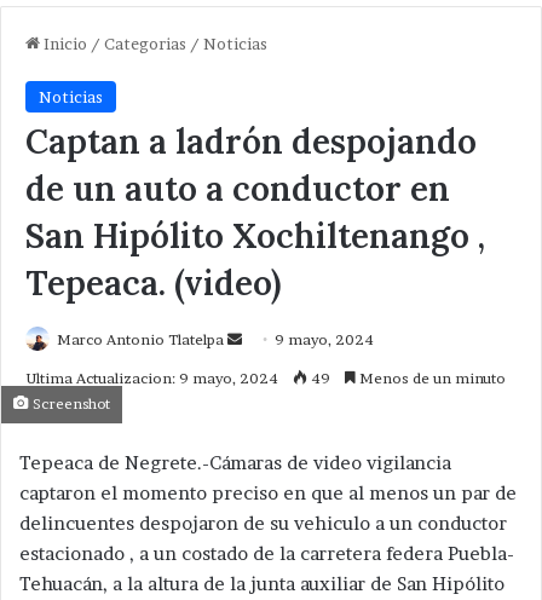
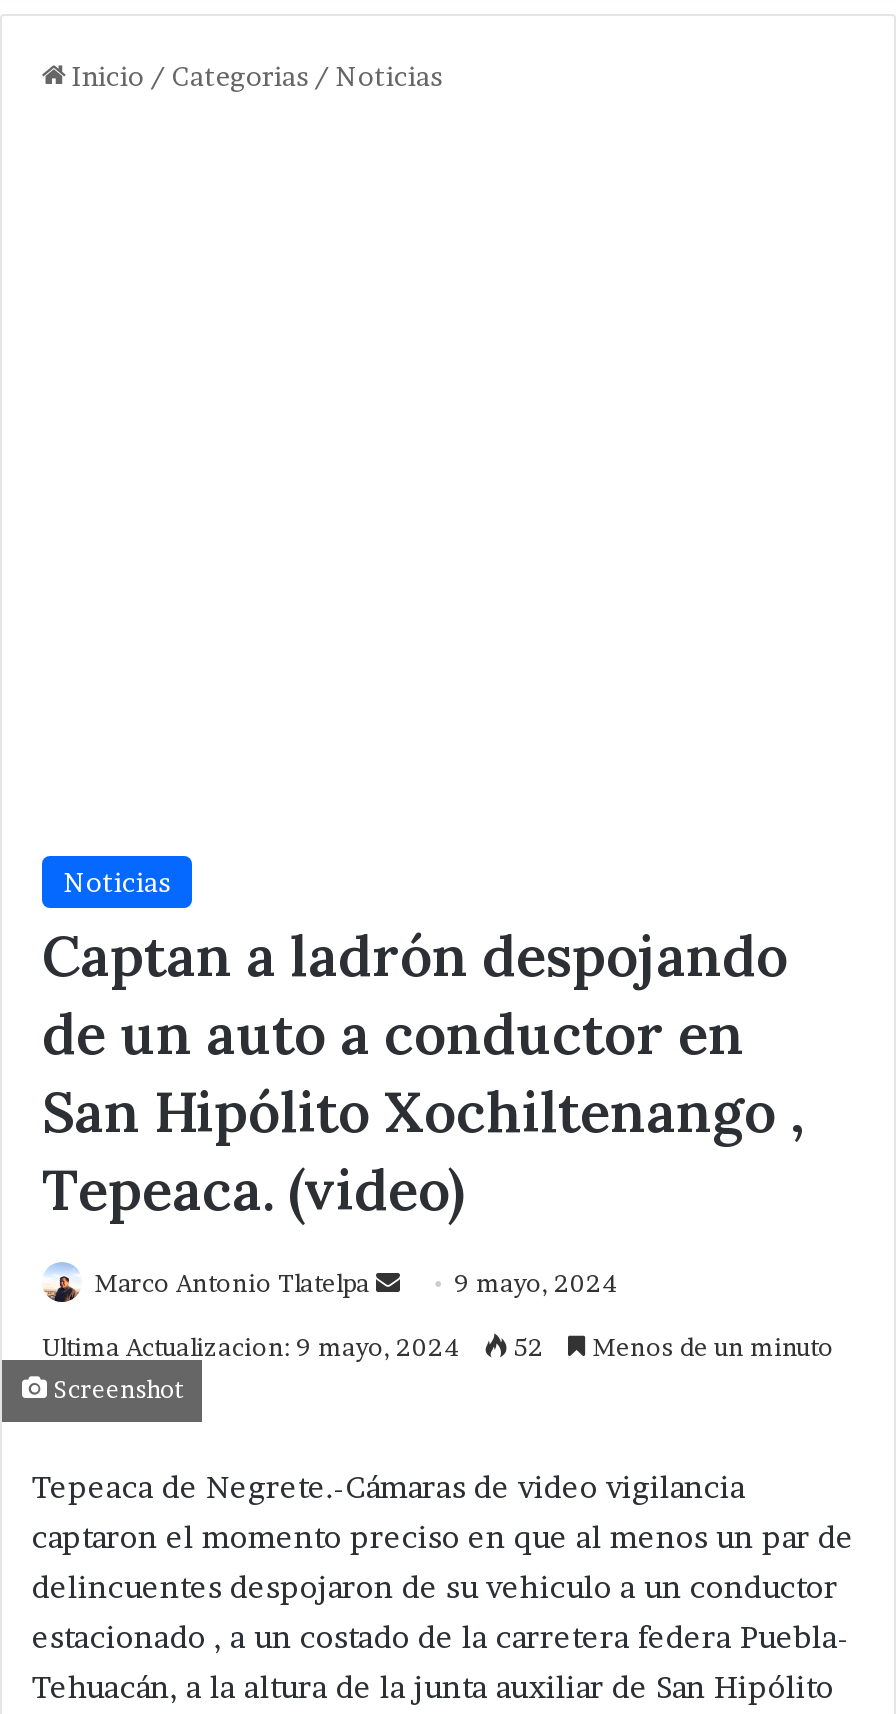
[25,370,506,388] Ultima Actualizacion: 9 mayo, 2024 49 Menos de un minuto -> [42,1333,834,1363] Ultima Actualizacion: 9 mayo, 2024 52 Menos de un minuto

